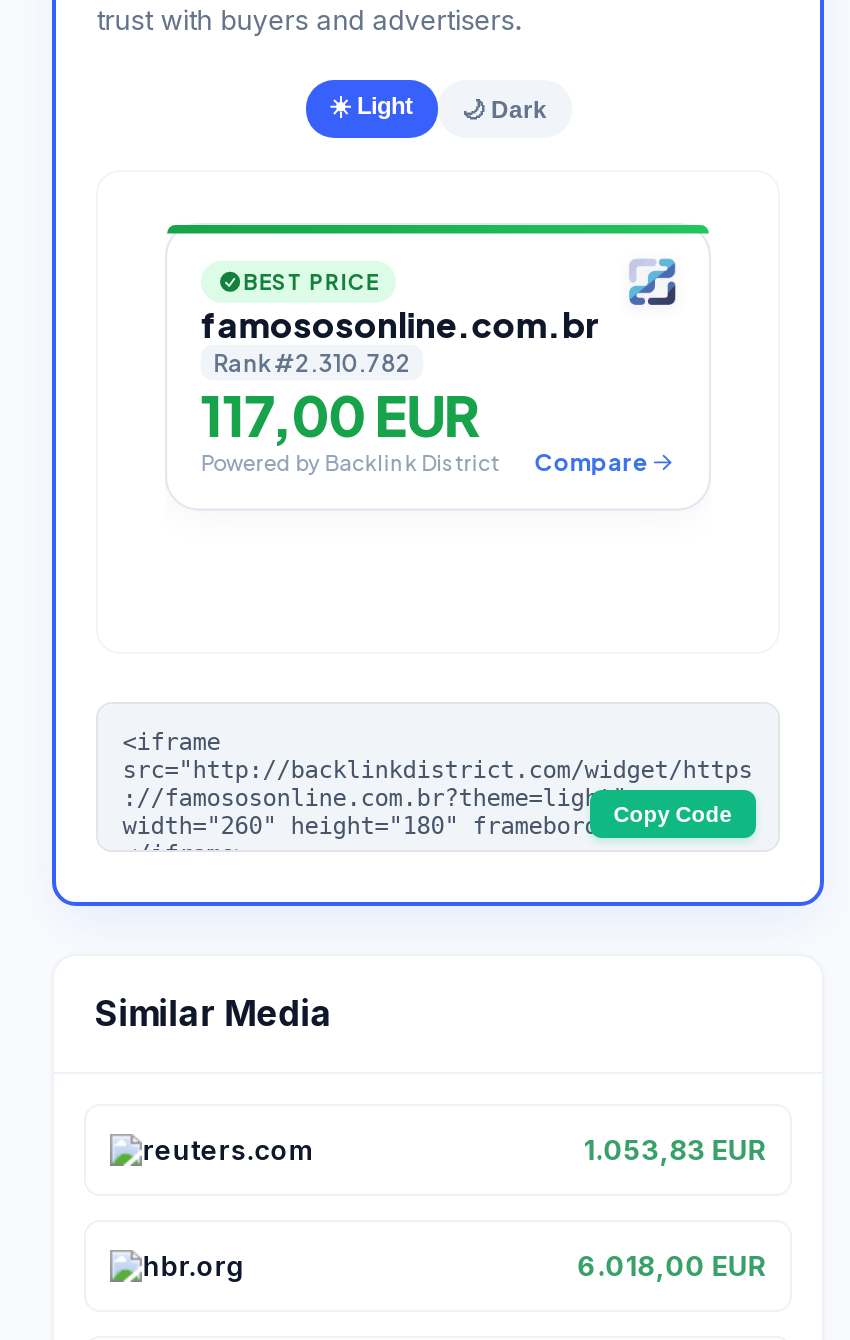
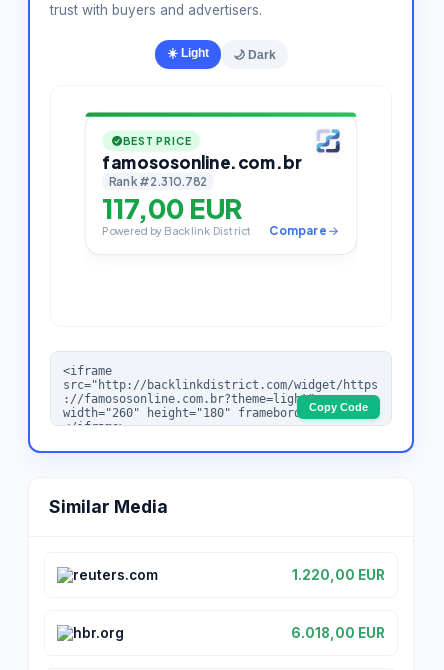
[584,1134,766,1166] 1.053,83 EUR -> [292,567,385,583] 1.220,00 EUR

